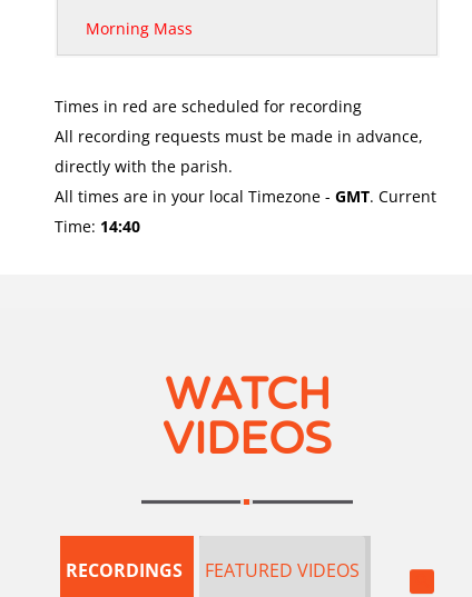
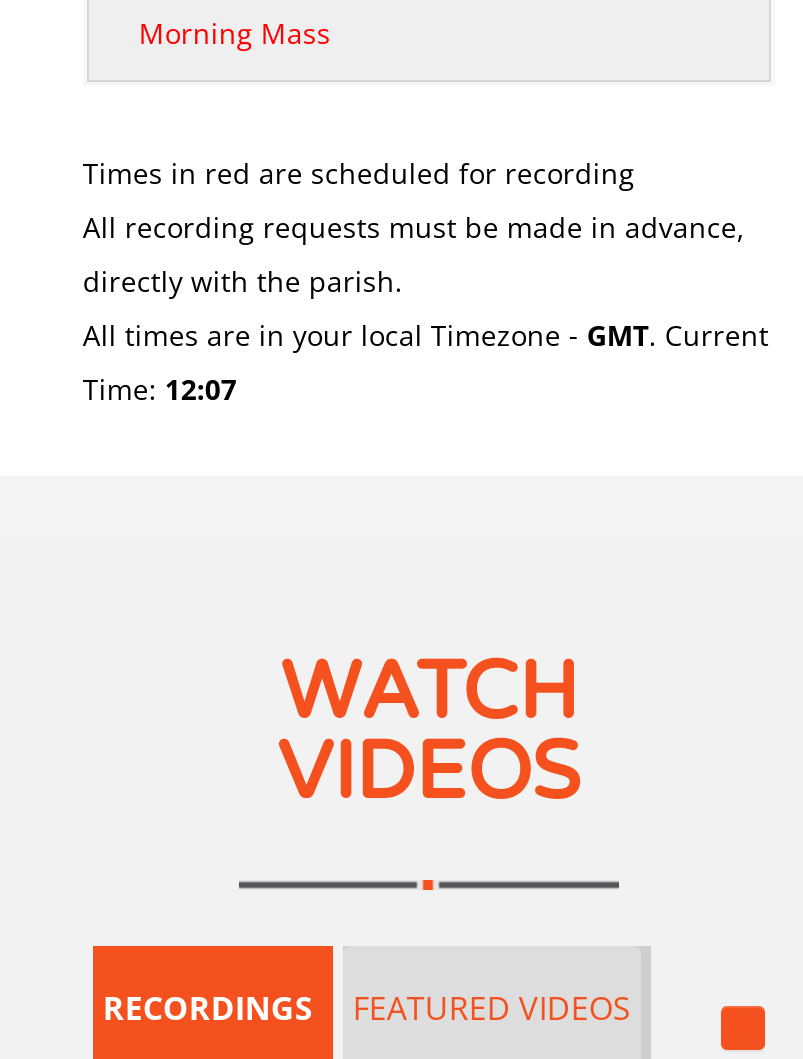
[54,215,140,236] Time: 14:40 -> [83,369,237,407] Time: 12:07

